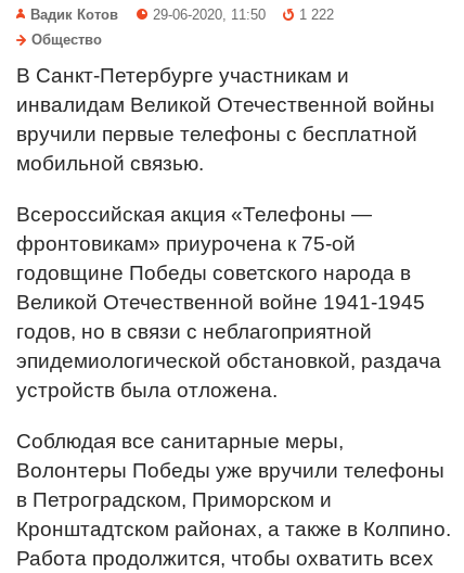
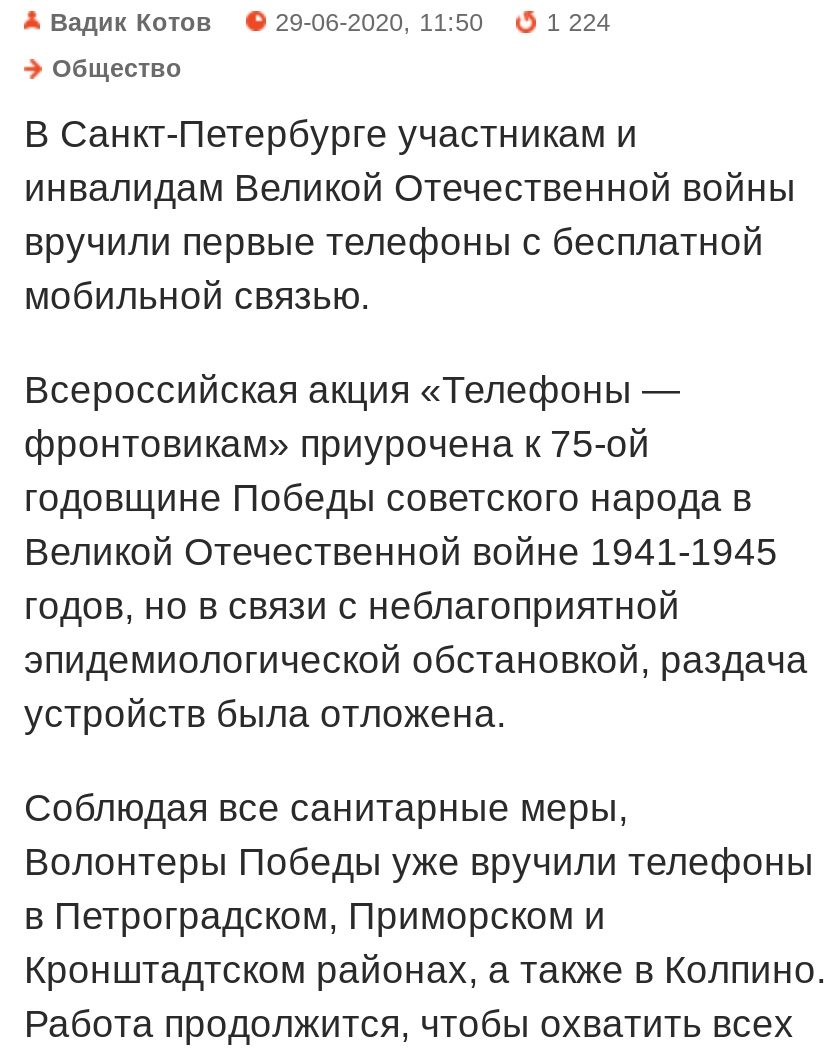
[299,8,334,23] 1 222 -> [546,9,610,37] 1 224

